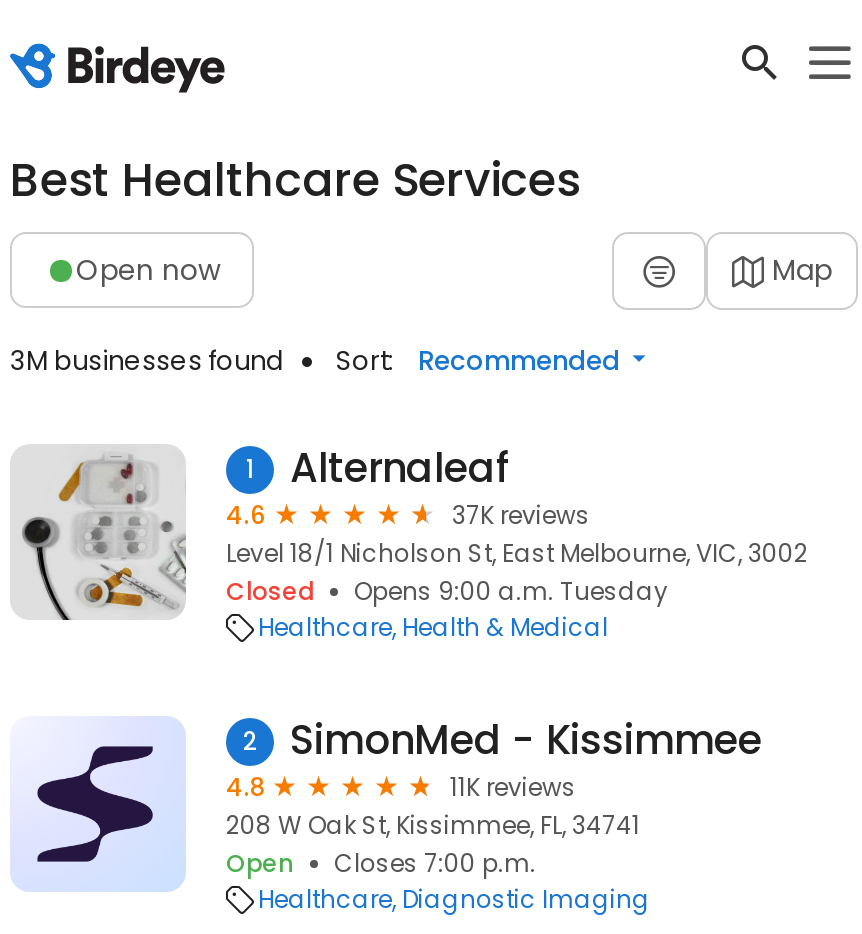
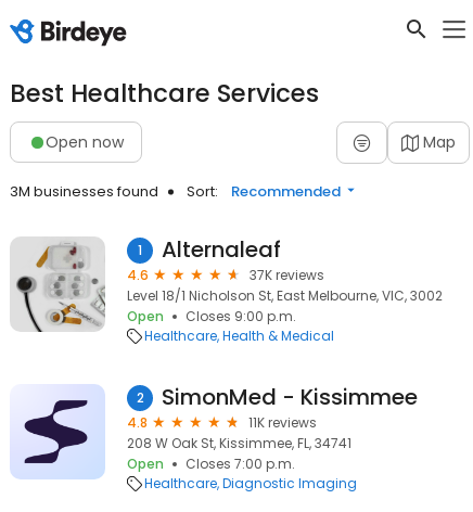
[226,574,668,608] Closed | Opens 9:00 a.m. Tuesday -> [127,307,296,325] Open | Closes 9:00 p.m.

